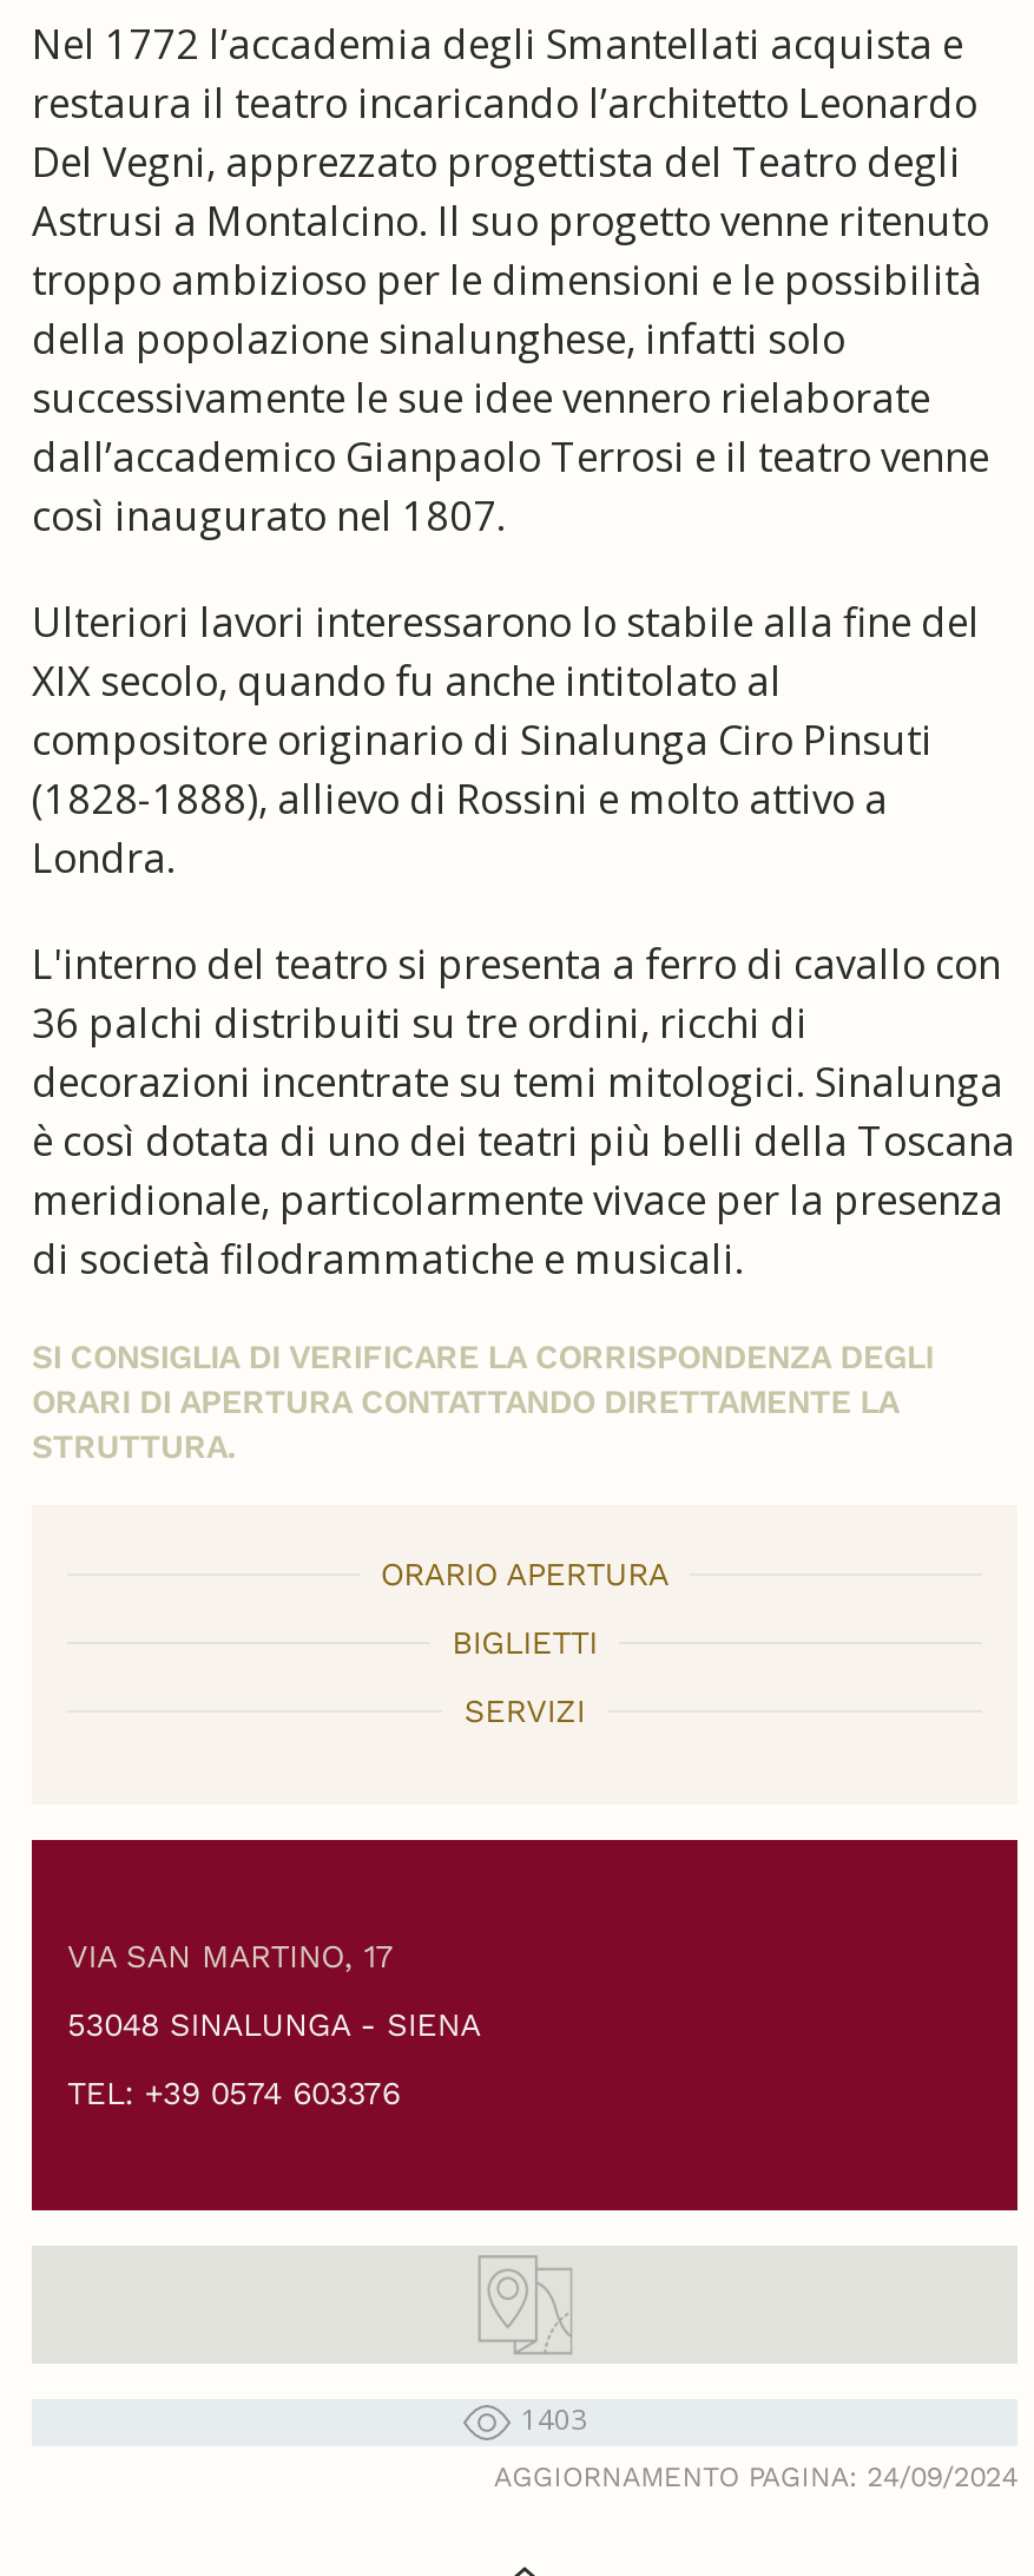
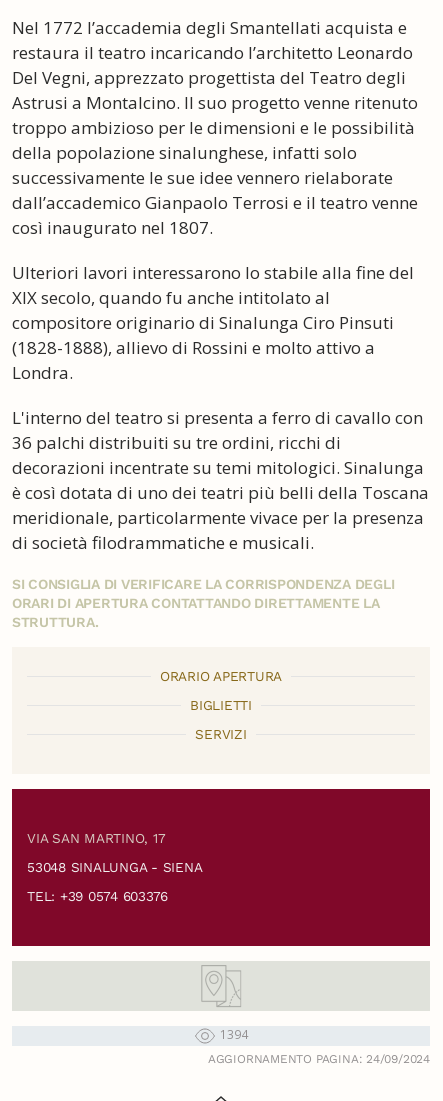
[521,2398,587,2436] 1403 -> [219,1026,247,1042] 1394

